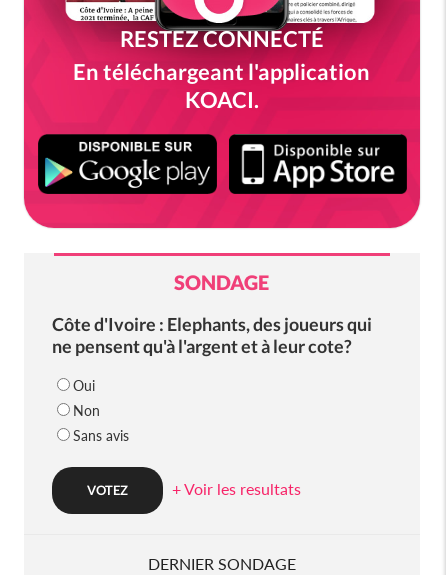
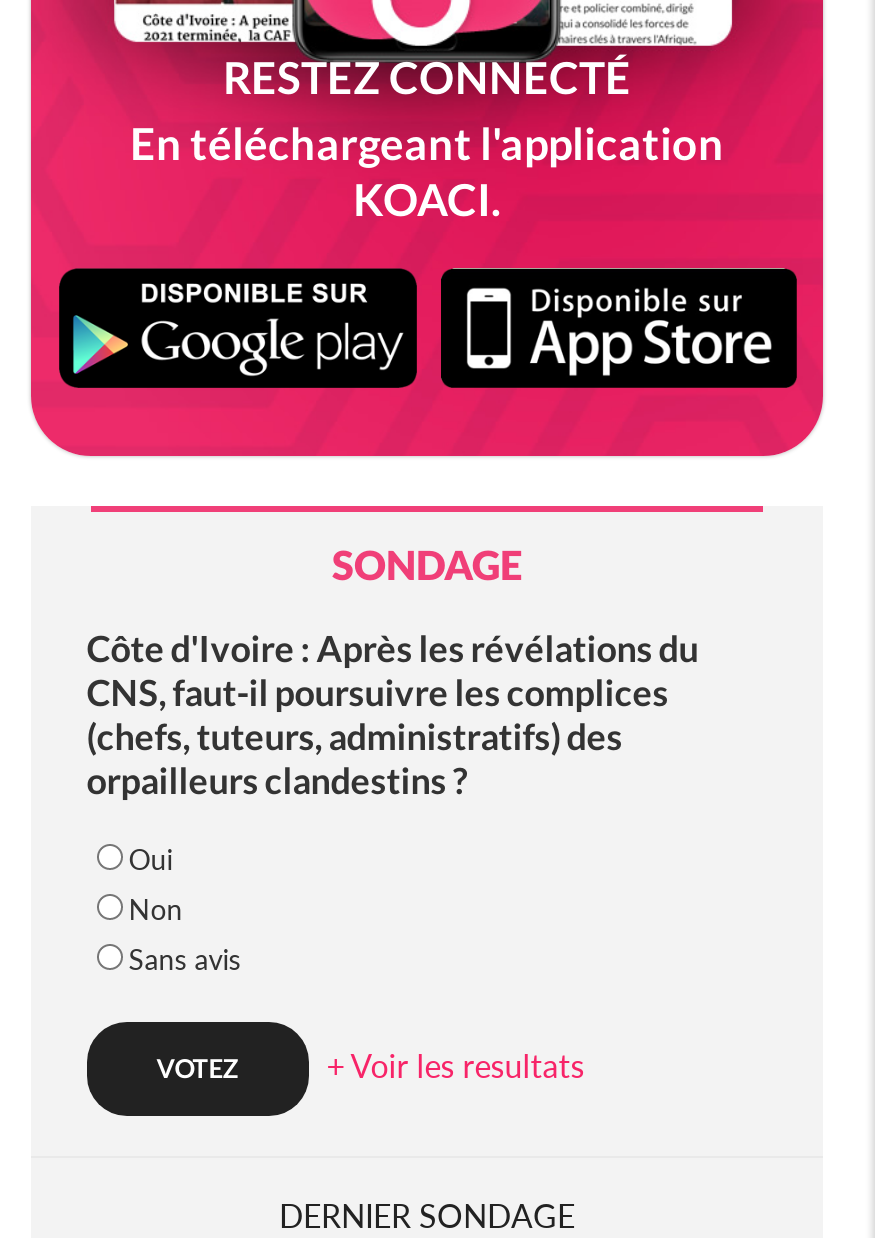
[52,313,372,357] Côte d'Ivoire : Elephants, des joueurs qui | ne pensent qu'à l'argent et à leur cote? -> [87,626,699,802] Côte d'Ivoire : Après les révélations du | CNS, faut-il poursuivre les complices | (chefs, tuteurs, administratifs) des | orpailleurs clandestins ?

